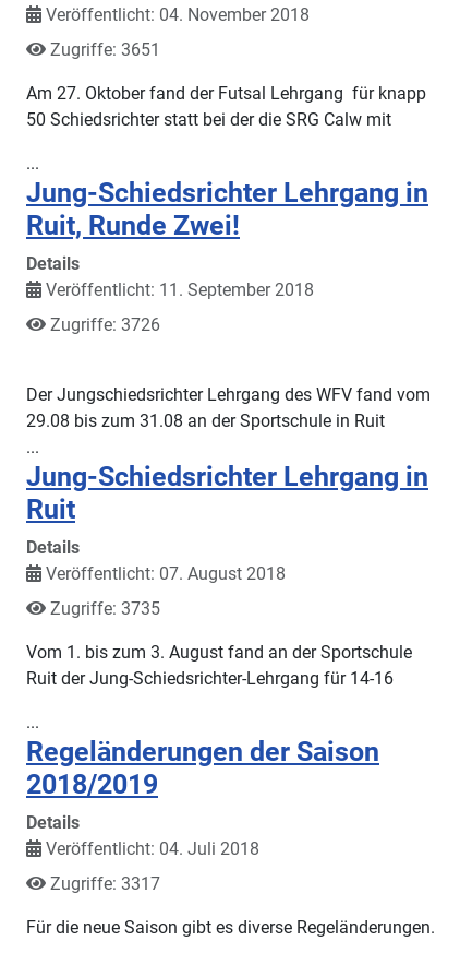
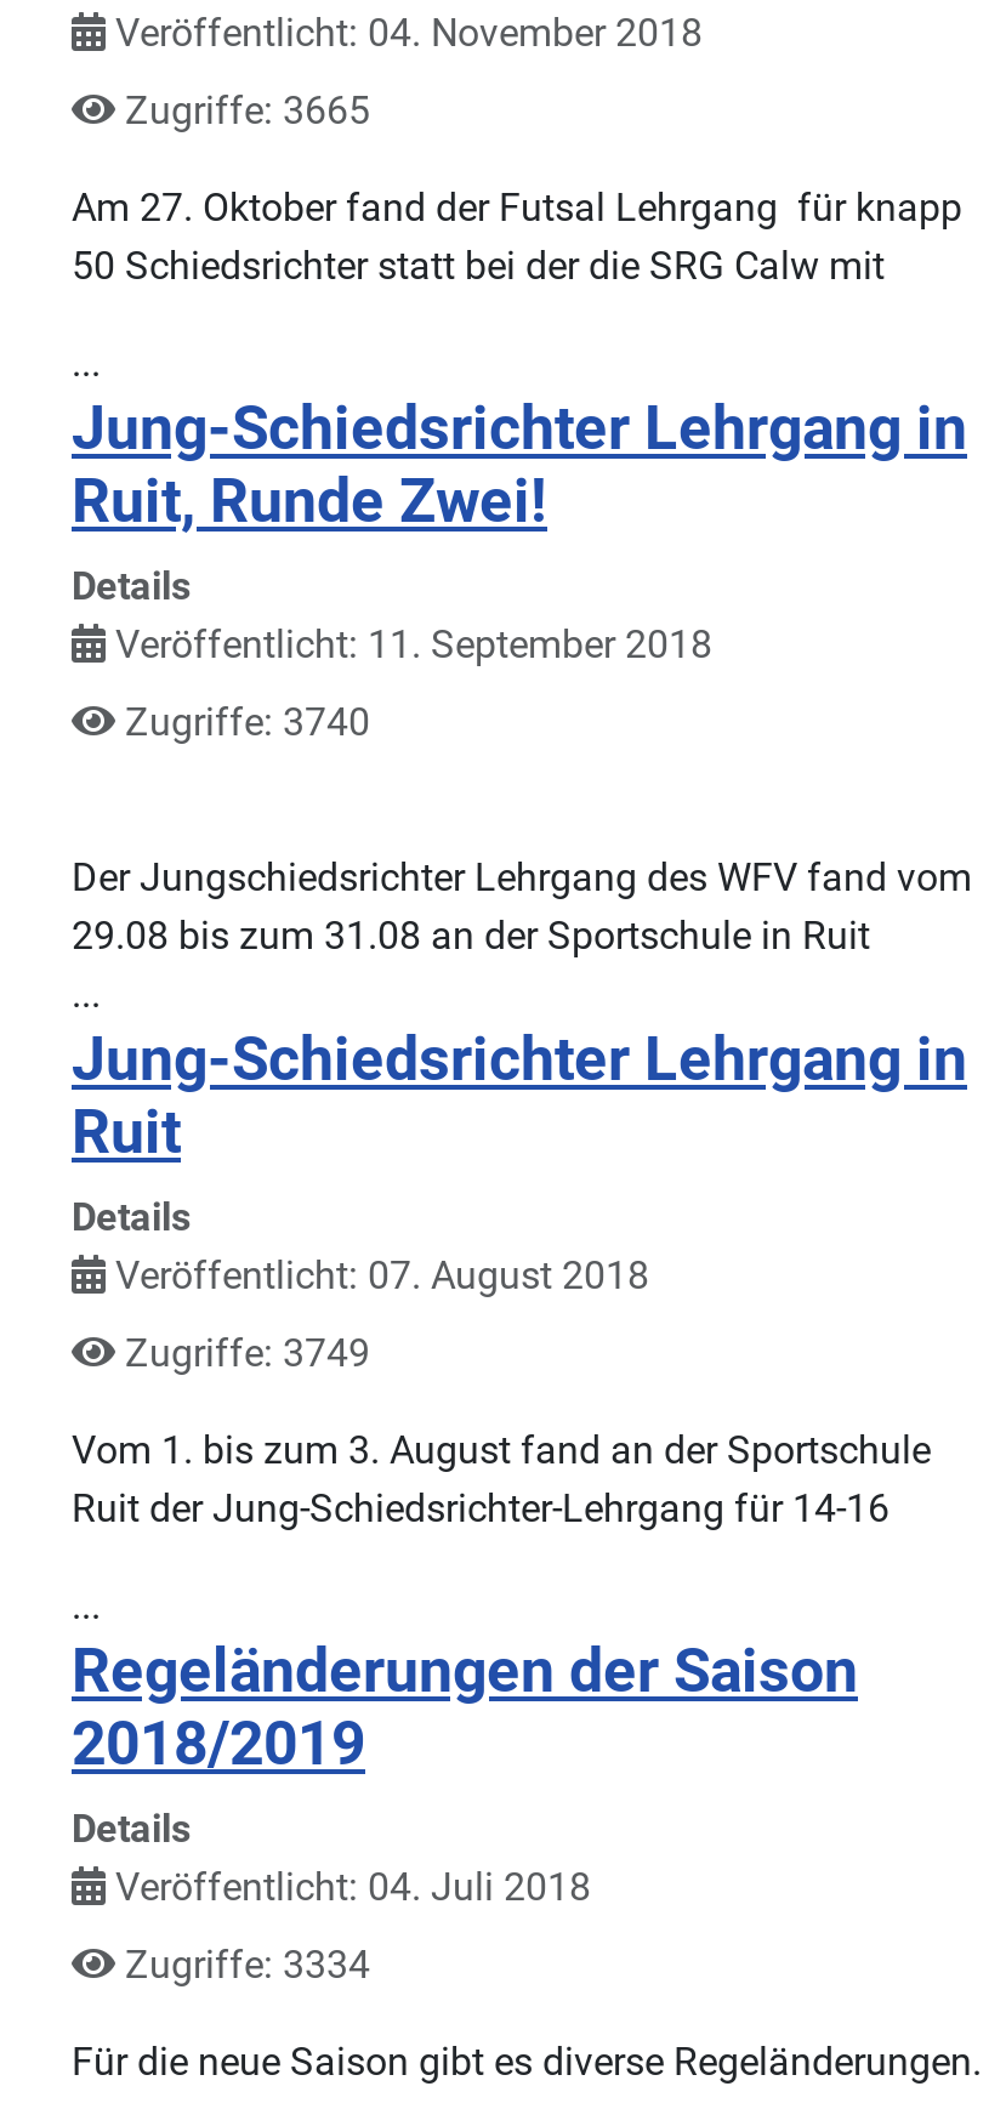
[50,40,160,60] Zugriffe: 3651 -> [125,88,370,134] Zugriffe: 3665
[50,315,160,335] Zugriffe: 3726 -> [125,699,370,746] Zugriffe: 3740
[50,598,160,619] Zugriffe: 3735 -> [125,1330,370,1377] Zugriffe: 3749
[50,874,160,894] Zugriffe: 3317 -> [125,1942,370,1988] Zugriffe: 3334

